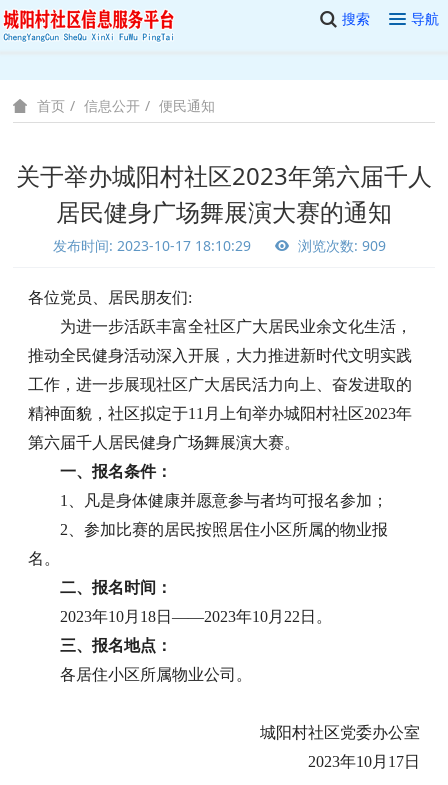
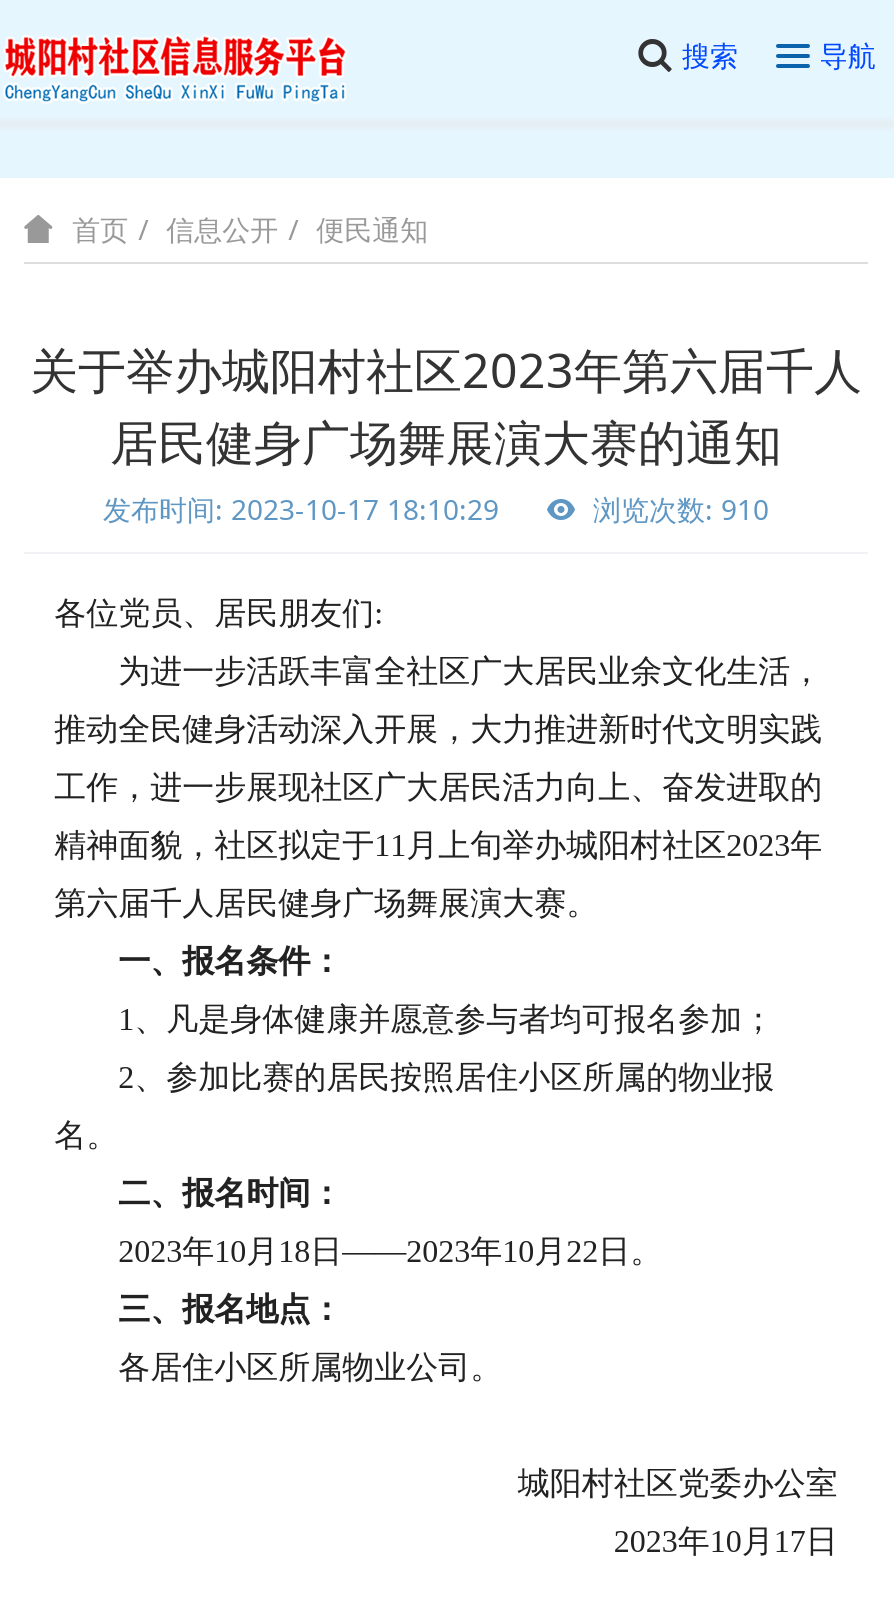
[293,236,385,255] 浏览次数: 909 -> [585,490,769,528] 浏览次数: 910

